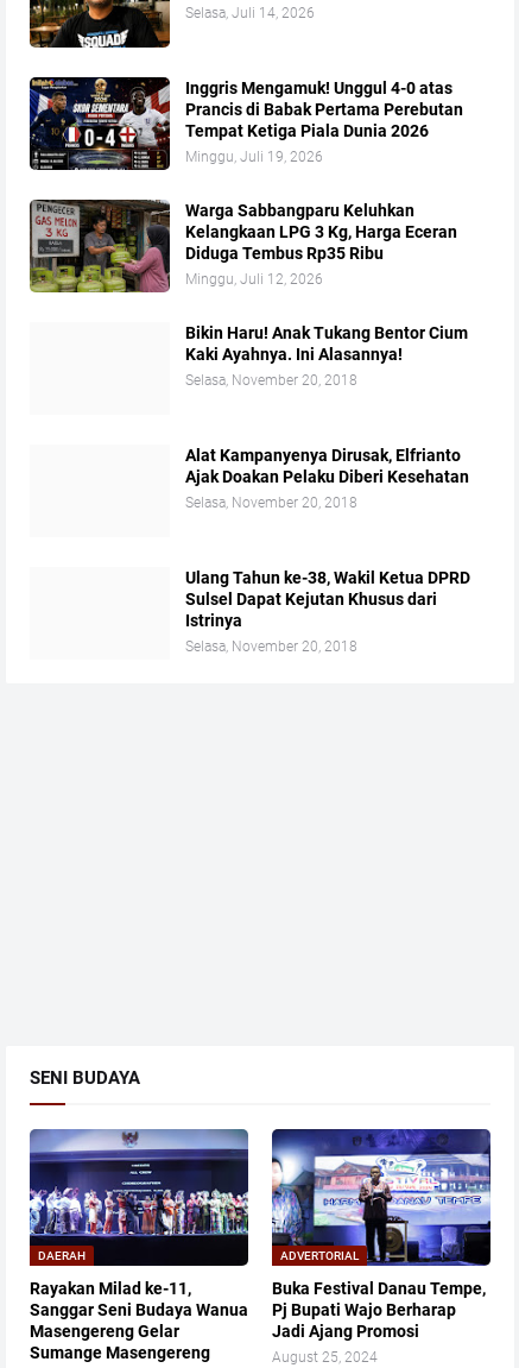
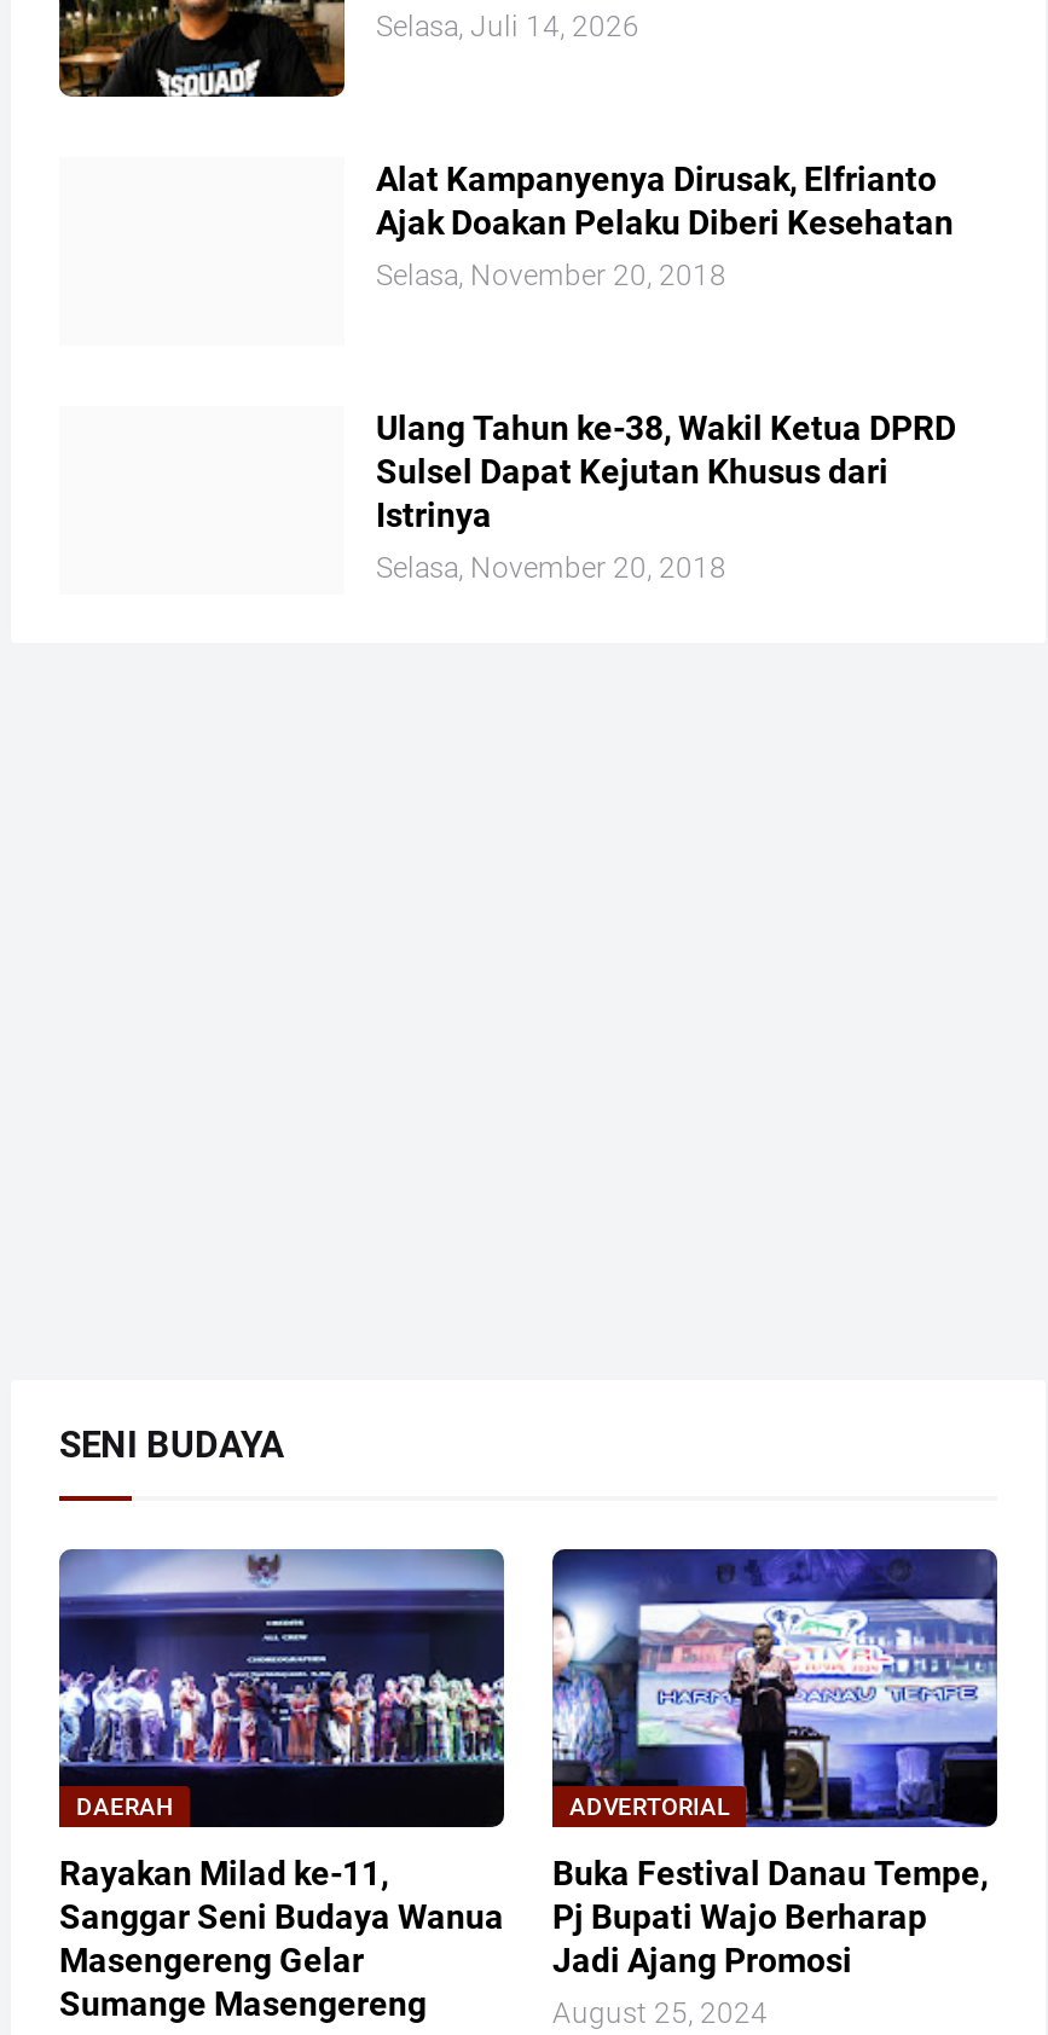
[29,76,468,388] [image] | Inggris Mengamuk! Unggul 4-0 atas | Prancis di Babak Pertama Perebutan | Tempat Ketiga Piala Dunia 2026 | Minggu, Juli 19, 2026 | Warga Sabbangparu Keluhkan | Kelangkaan LPG 3 Kg, Harga Eceran | Diduga Tembus Rp35 Ribu | Minggu, Juli 12, 2026 | Bikin Haru! Anak Tukang Bentor Cium | Kaki Ayahnya. Ini Alasannya! | Selasa, November 20, 2018 -> none
[29,198,169,294] [image] -> none

